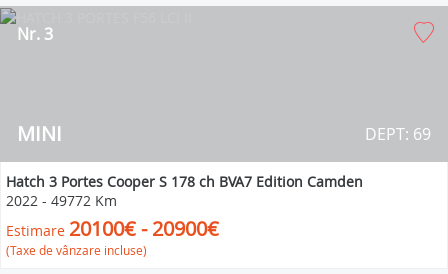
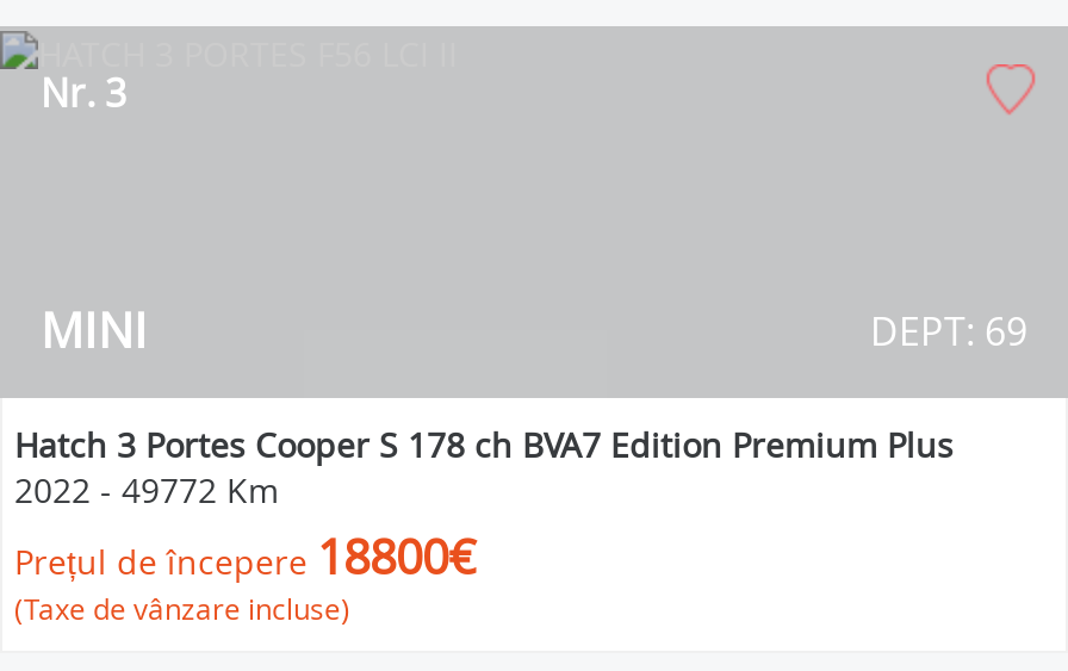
[6,172,363,191] Hatch 3 Portes Cooper S 178 ch BVA7 Edition Camden -> [14,422,954,467] Hatch 3 Portes Cooper S 178 ch BVA7 Edition Premium Plus
[6,215,219,242] Estimare 20100€ - 20900€ -> [14,524,477,589] Prețul de începere 18800€

